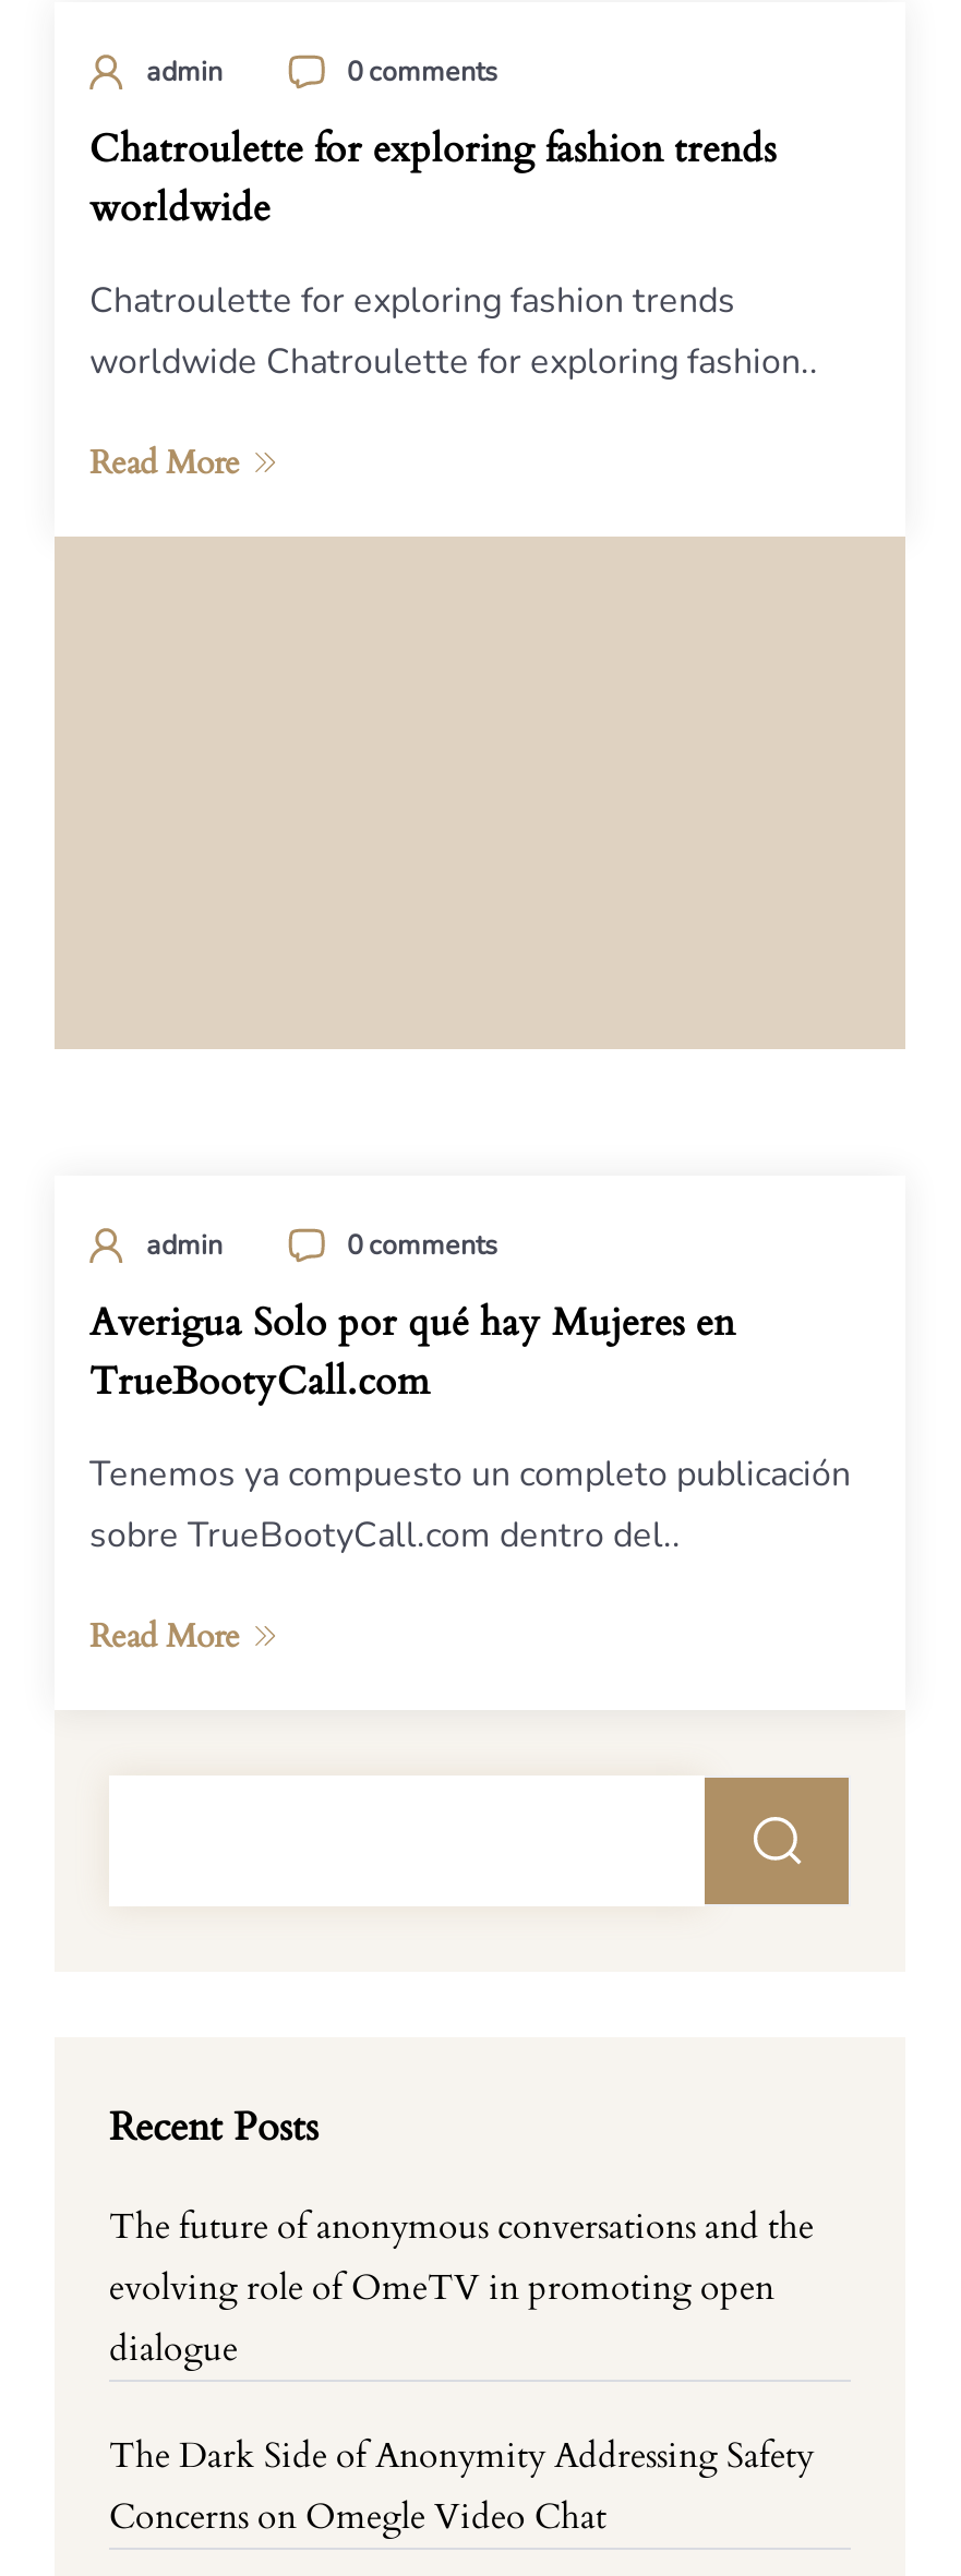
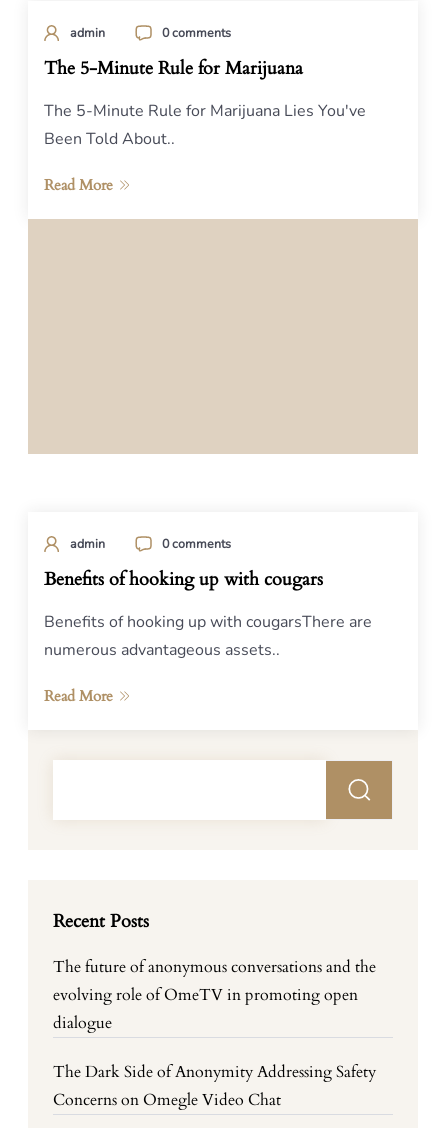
[89,124,777,233] Chatroulette for exploring fashion trends | worldwide -> [44,57,303,80] The 5-Minute Rule for Marijuana
[89,277,818,386] Chatroulette for exploring fashion trends | worldwide Chatroulette for exploring fashion.. -> [44,100,366,150] The 5-Minute Rule for Marijuana Lies You've | Been Told About..
[89,1298,735,1407] Averigua Solo por qué hay Mujeres en | TrueBootyCall.com -> [44,568,323,591] Benefits of hooking up with cougars
[89,1450,851,1560] Tenemos ya compuesto un completo publicación | sobre TrueBootyCall.com dentro del.. -> [44,611,372,661] Benefits of hooking up with cougarsThere are | numerous advantageous assets..

